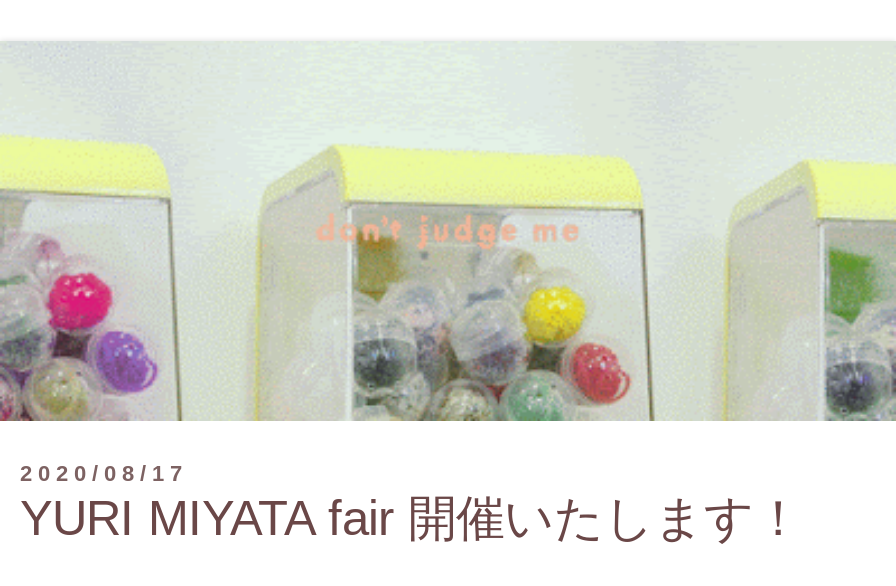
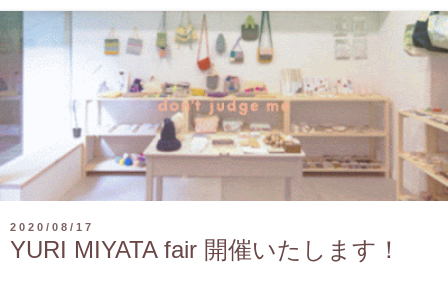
[6,41,890,423] [image] -> [3,10,445,202] [image]

